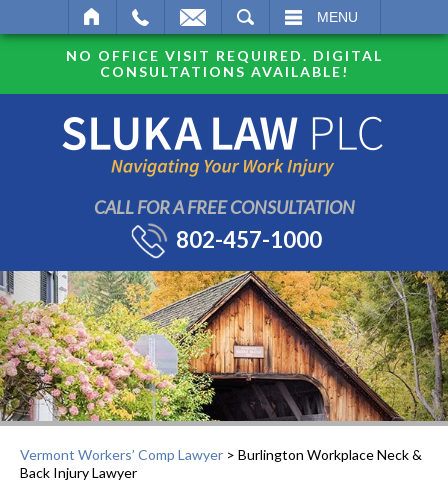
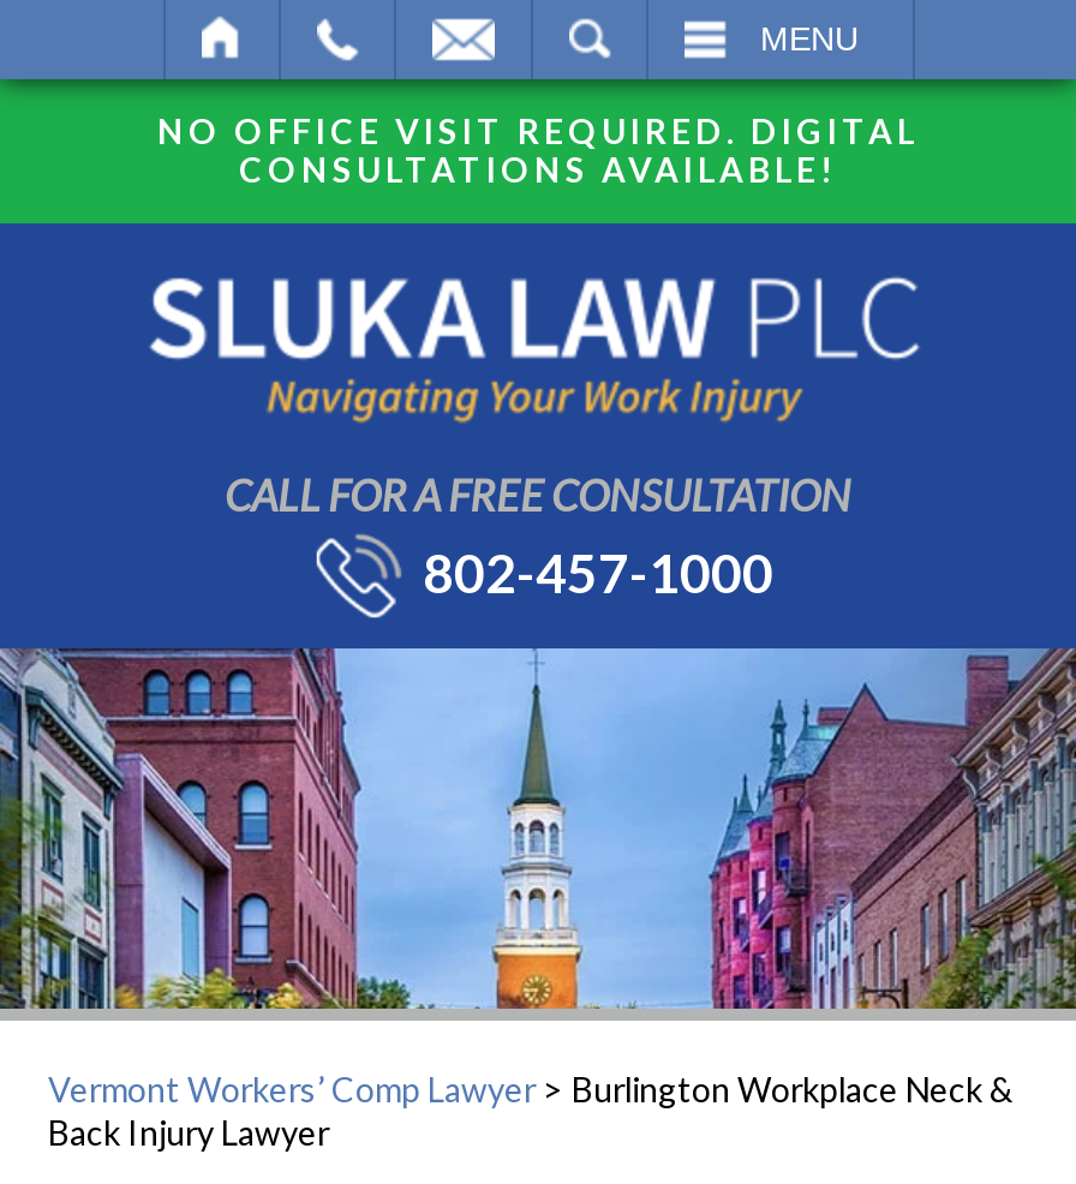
[3,270,445,422] [image] -> [7,646,1069,1011] [image]

